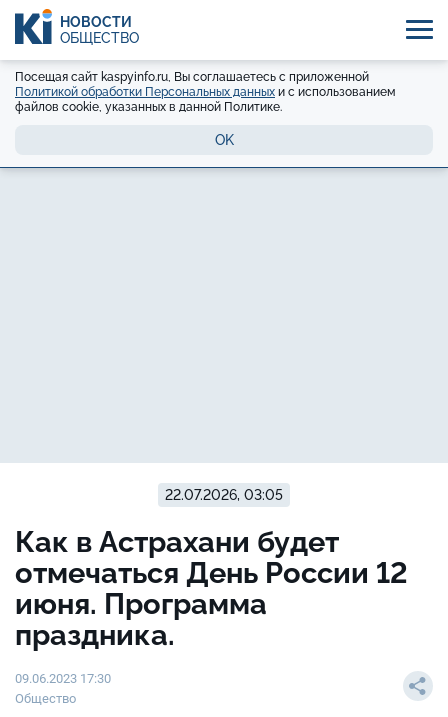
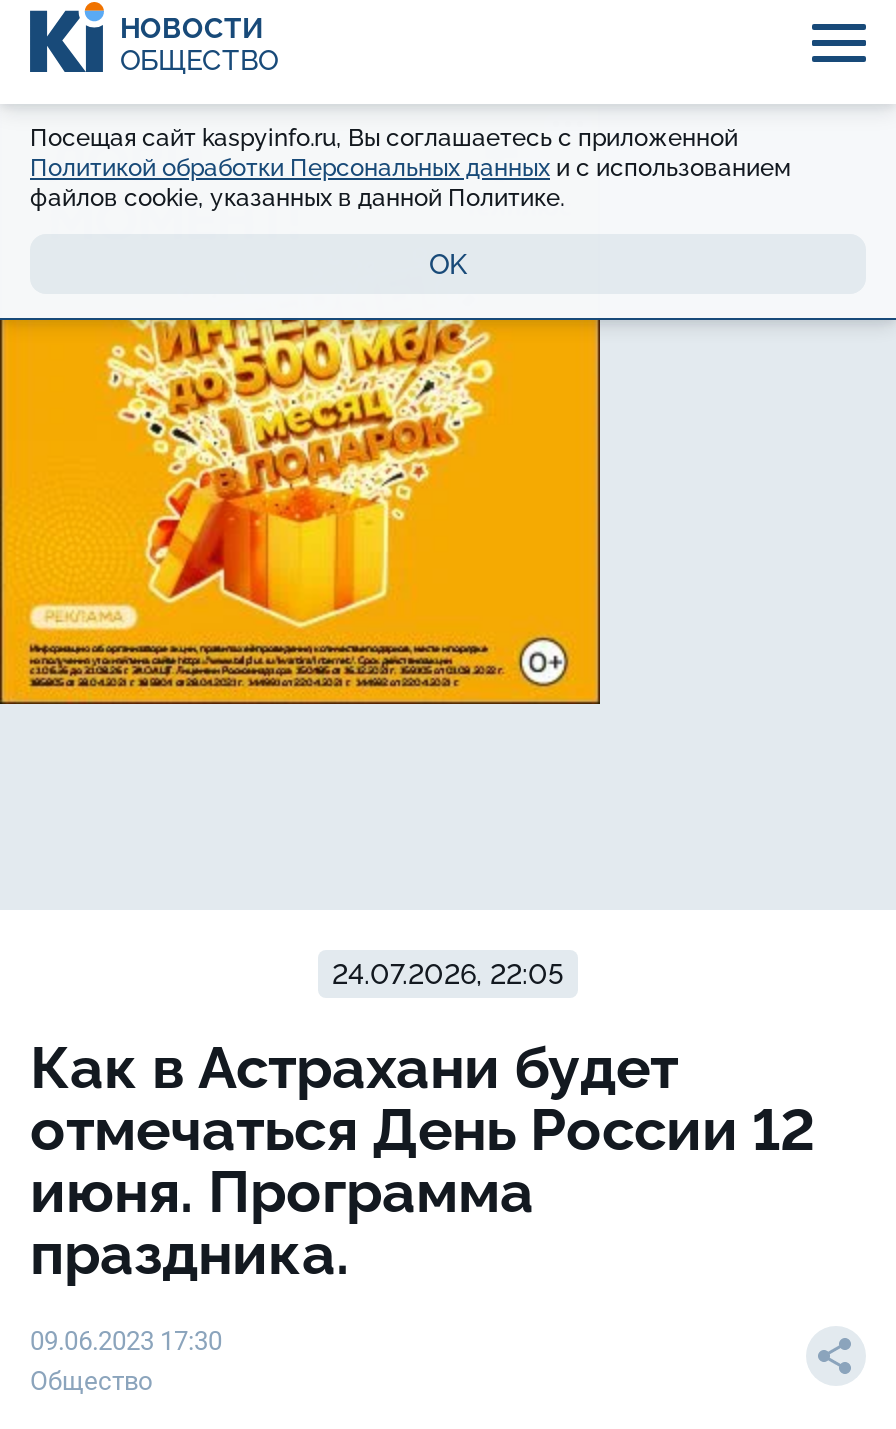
none -> [6,318,602,706] [image]
[165,487,283,503] 22.07.2026, 03:05 -> [332,958,564,990] 24.07.2026, 22:05

